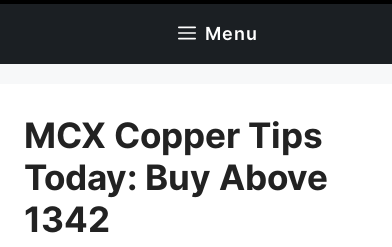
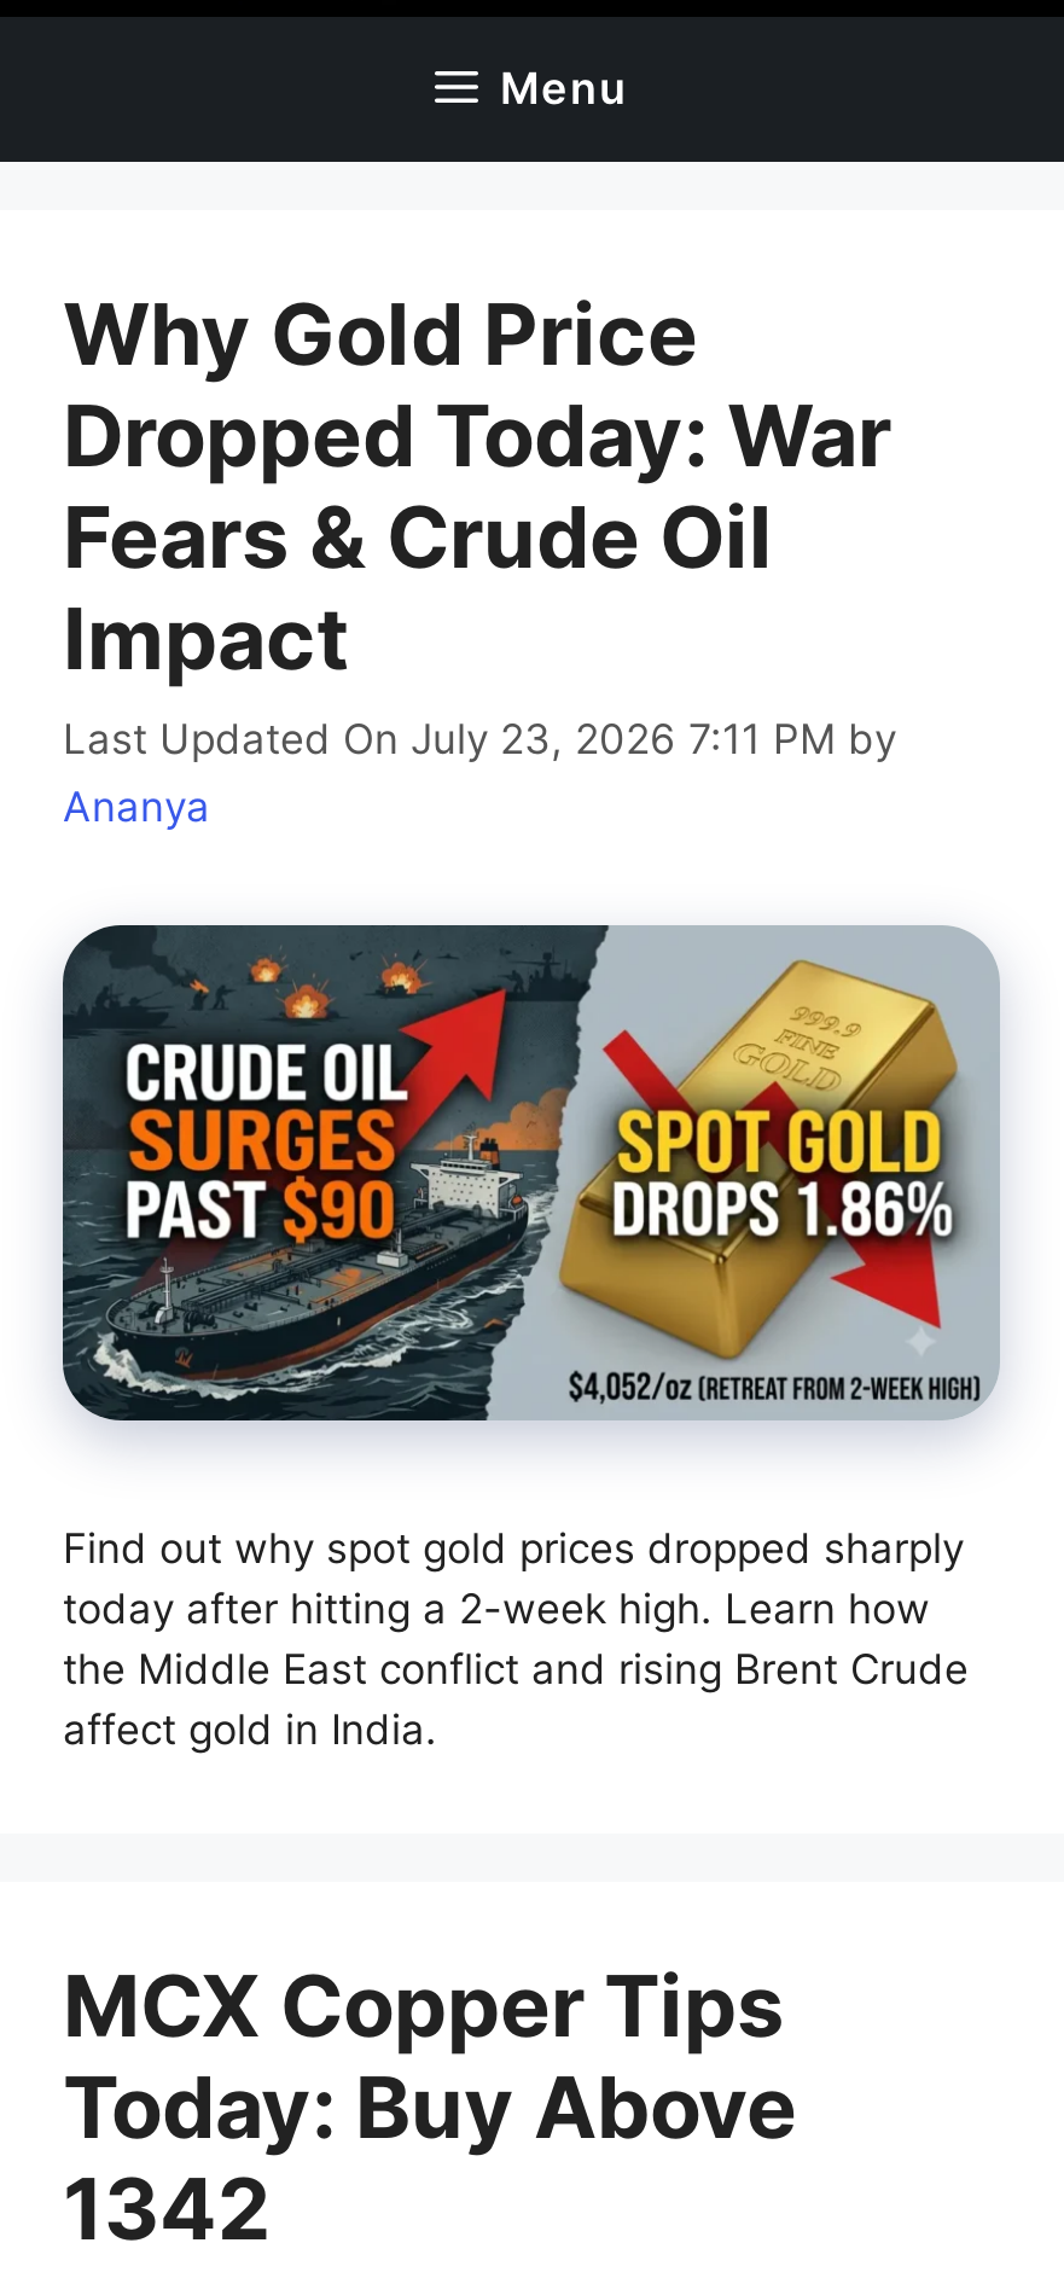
none -> [58,923,1002,1753] [image] | Find out why spot gold prices dropped sharply | today after hitting a 2-week high. Learn how | the Middle East conflict and rising Brent Crude | affect gold in India.
none -> [63,283,896,830] Why Gold Price | Dropped Today: War | Fears & Crude Oil | Impact | Last Updated On July 23, 2026 7:11 PM by | Ananya

